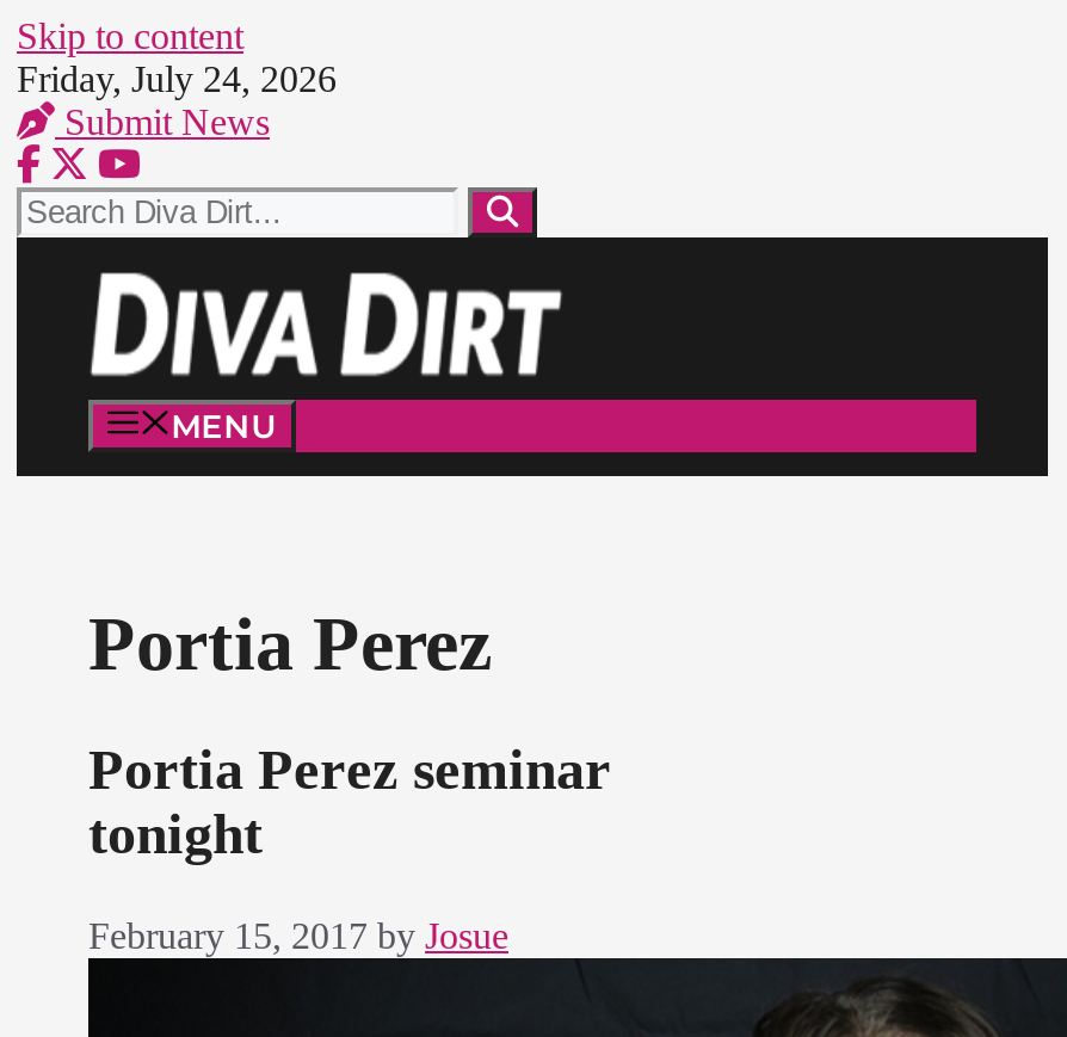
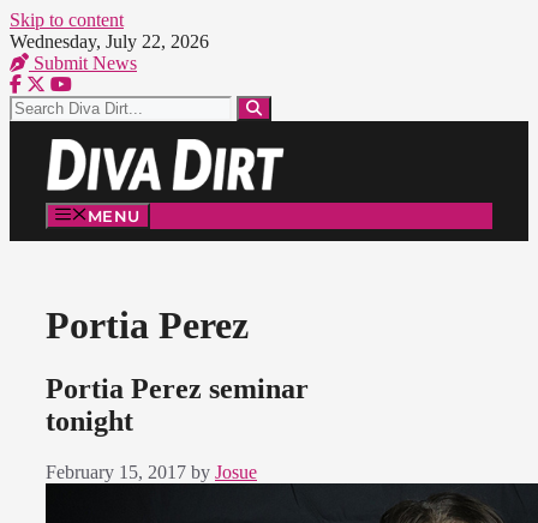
[17,58,337,99] Friday, July 24, 2026 -> [10,31,209,52] Wednesday, July 22, 2026

